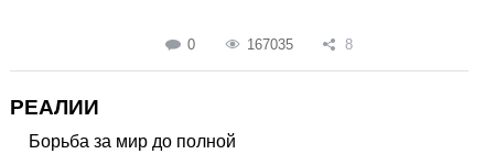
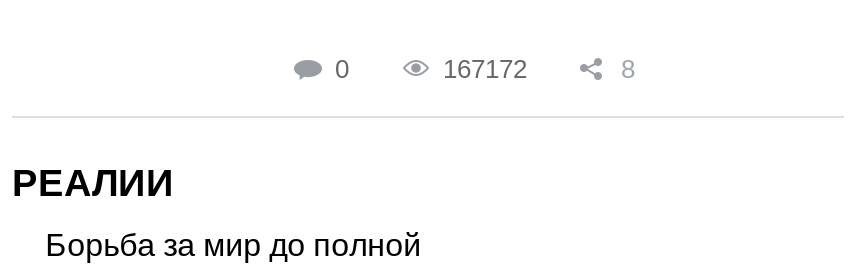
[247,37,294,53] 167035 -> [443,54,527,84] 167172

